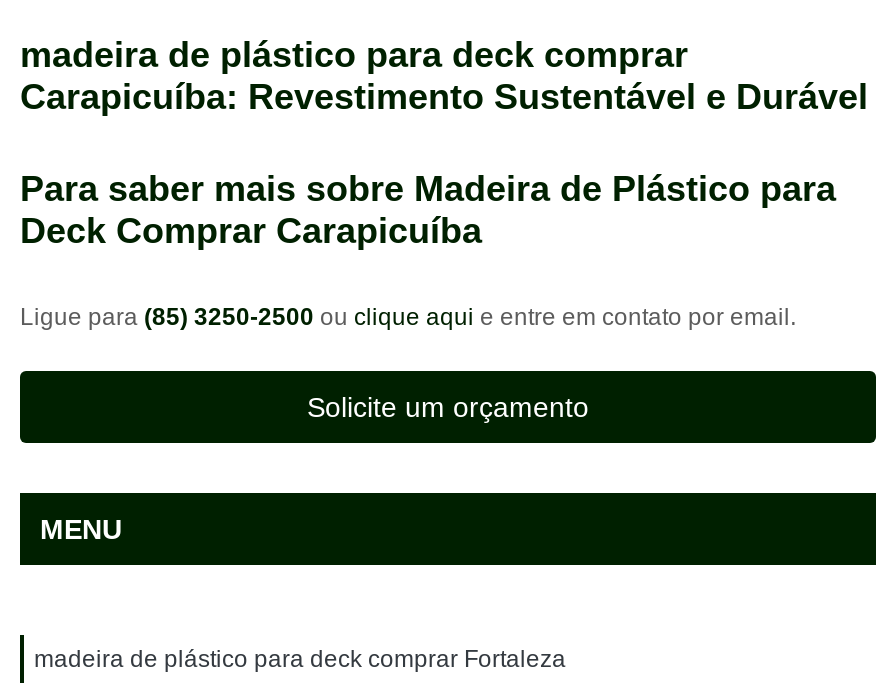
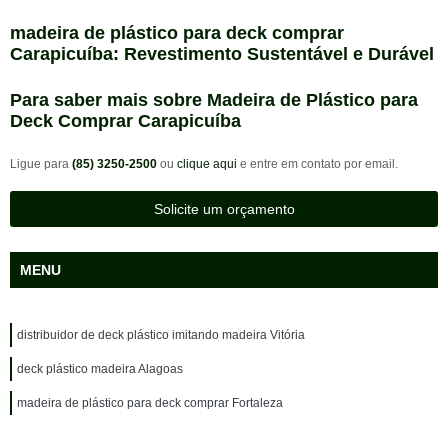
none -> [17,328,305,376] distribuidor de deck plástico imitando madeira Vitória | deck plástico madeira Alagoas

